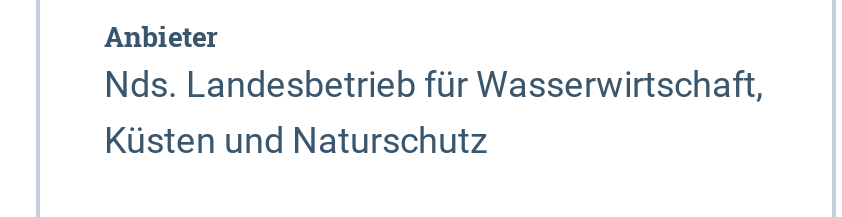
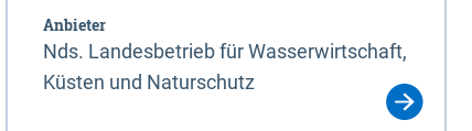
none -> [385,83,425,121] [image]

